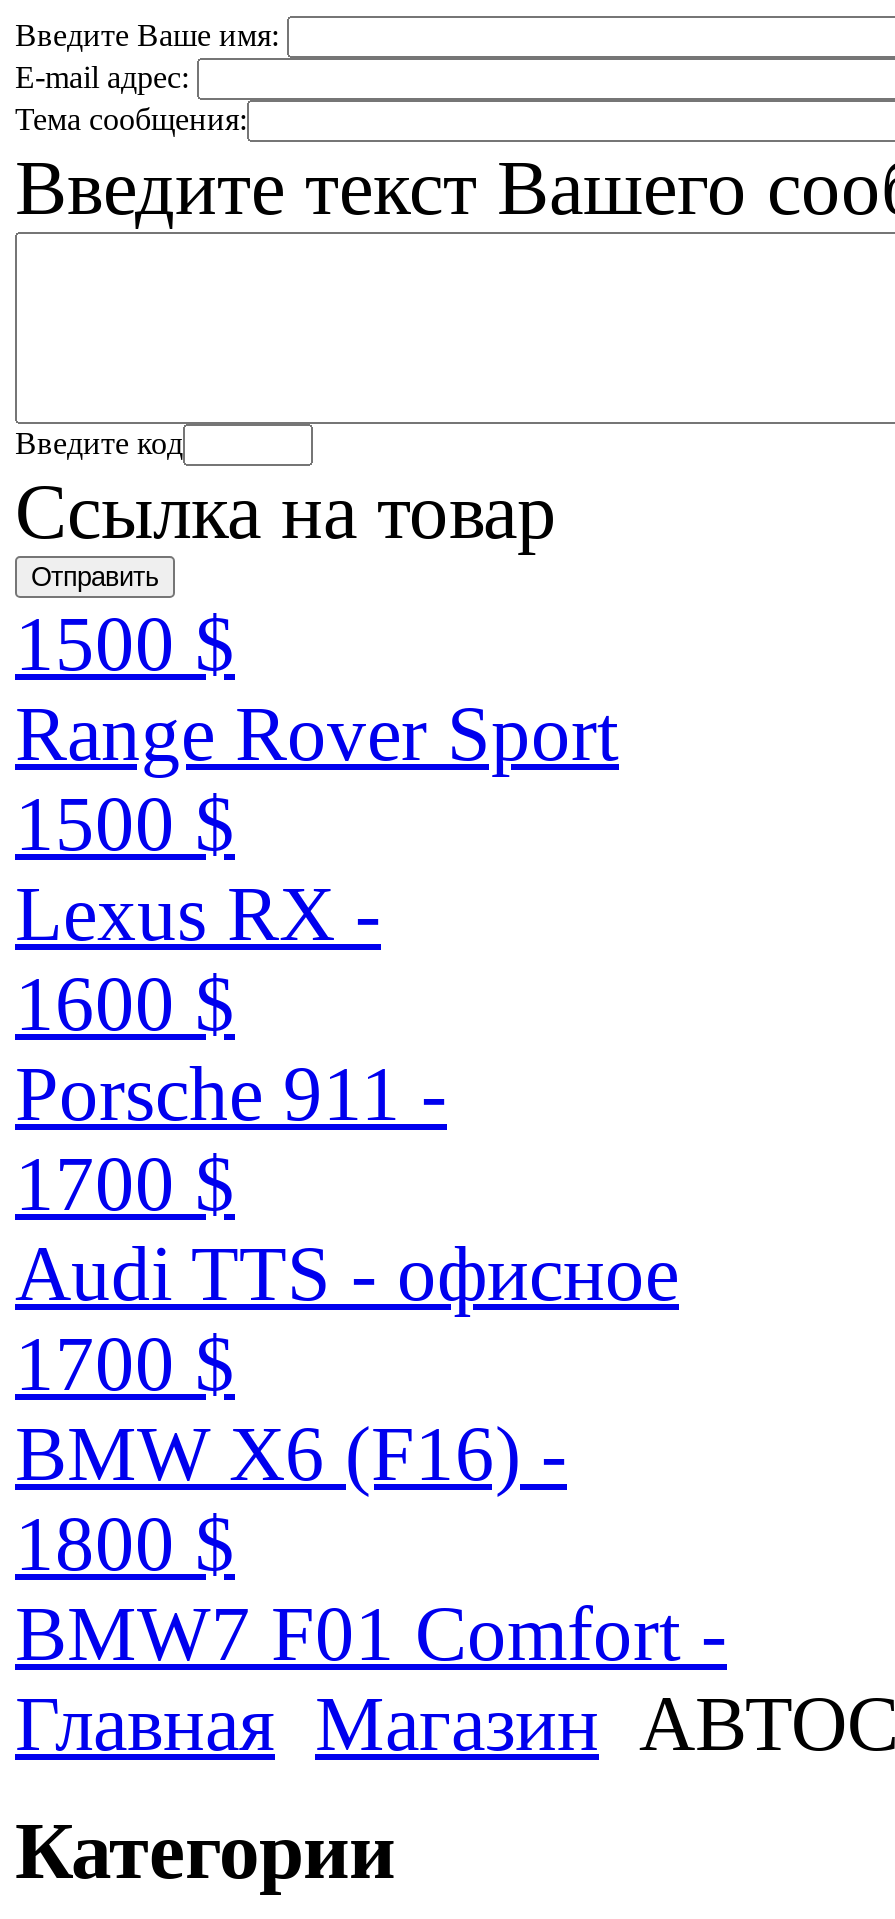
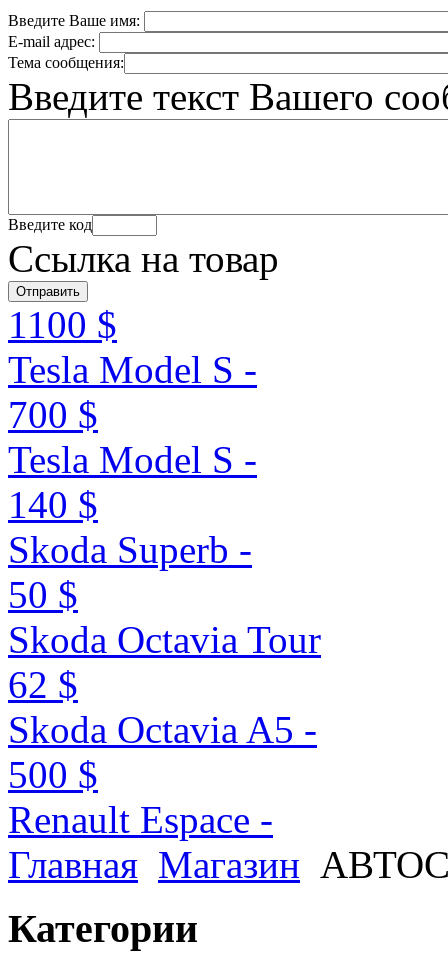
[15,599,727,1675] 1500 $ | Range Rover Sport | 1500 $ | Lexus RX - | 1600 $ | Porsche 911 - | 1700 $ | Audi TTS - офисное | 1700 $ | BMW X6 (F16) - | 1800 $ | BMW7 F01 Comfort - -> [8,303,321,841] 1100 $ | Tesla Model S - | 700 $ | Tesla Model S - | 140 $ | Skoda Superb - | 50 $ | Skoda Octavia Tour | 62 $ | Skoda Octavia A5 - | 500 $ | Renault Espace -

